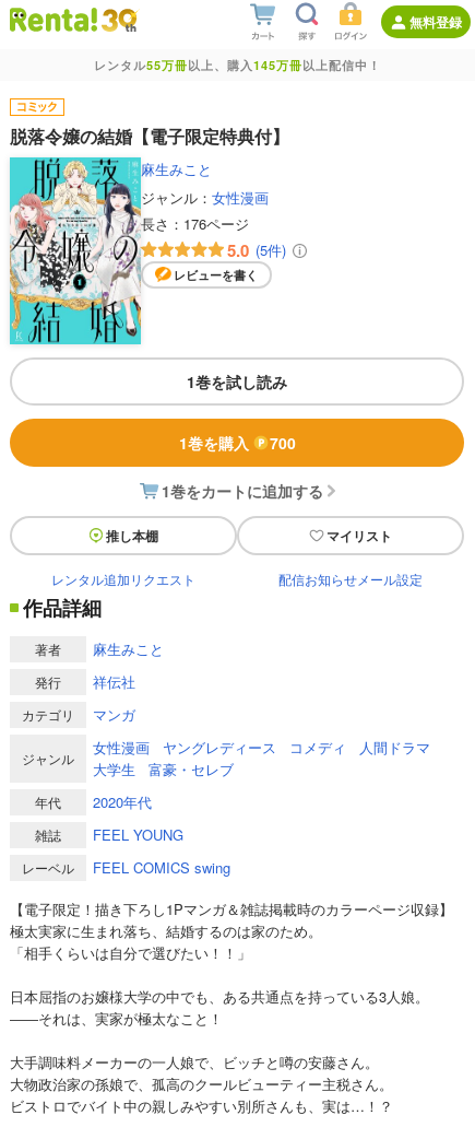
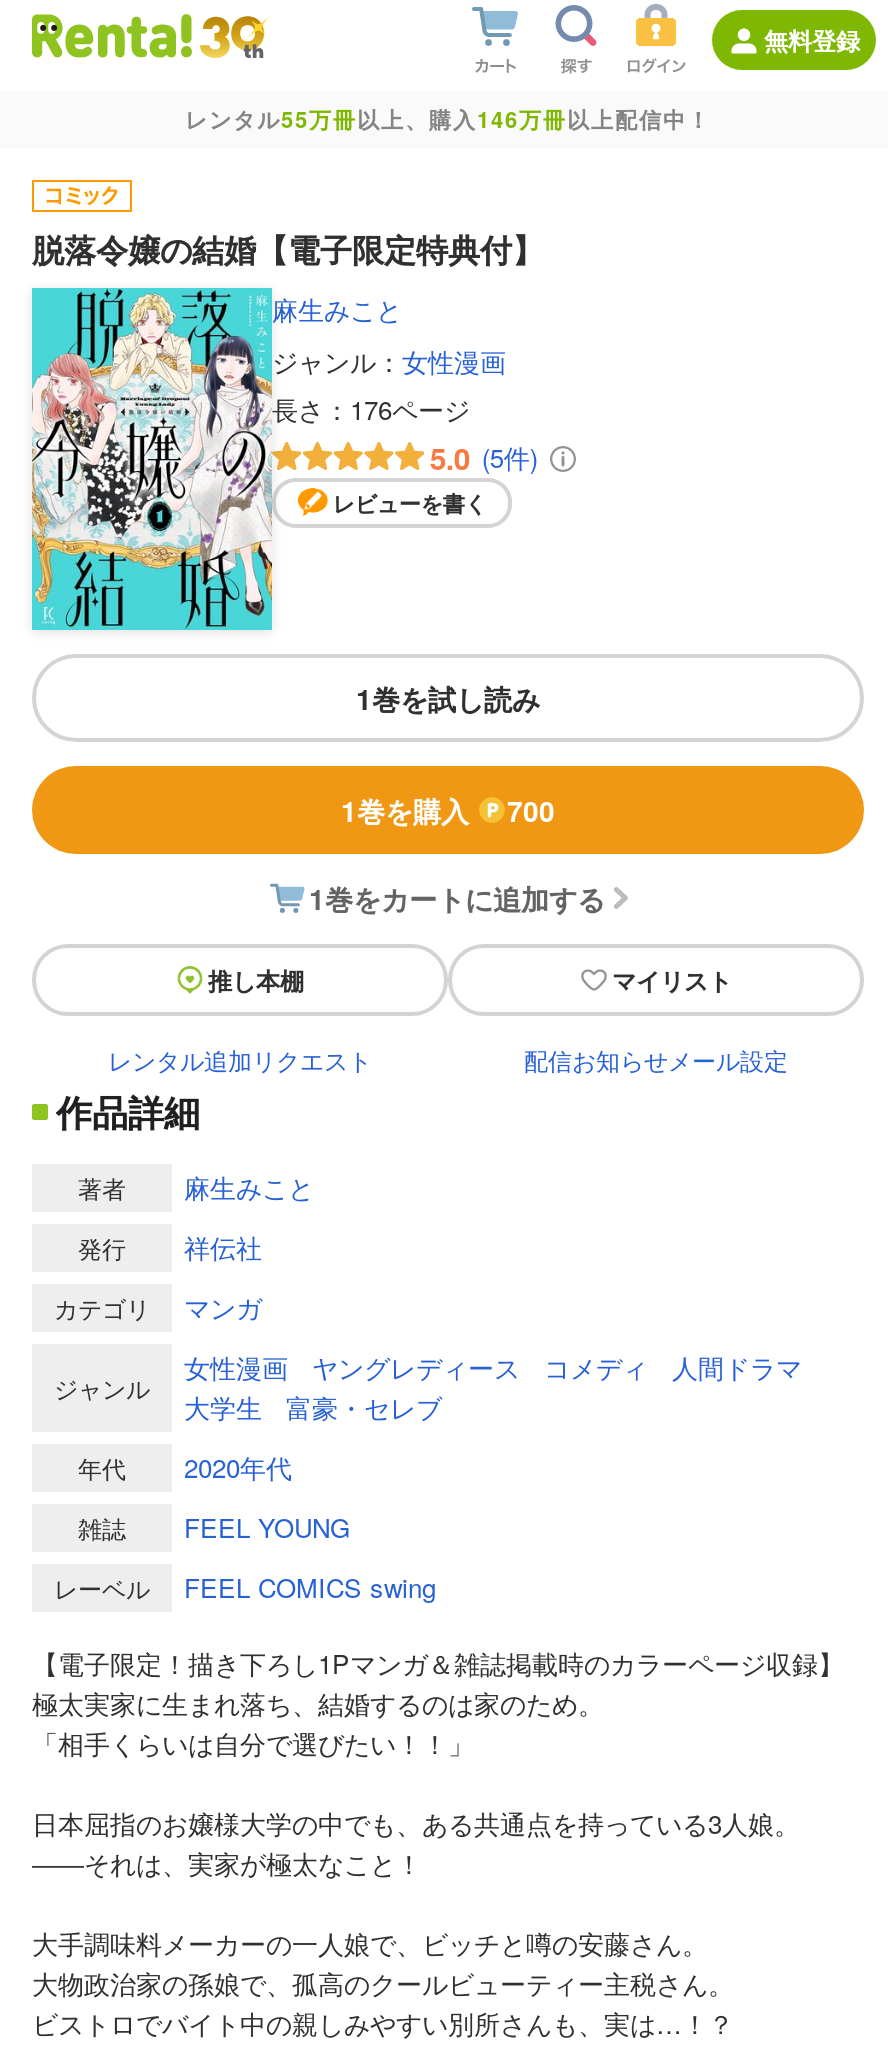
[93,57,381,73] レンタル55万冊以上、購入145万冊以上配信中！ -> [185,104,711,134] レンタル55万冊以上、購入146万冊以上配信中！

